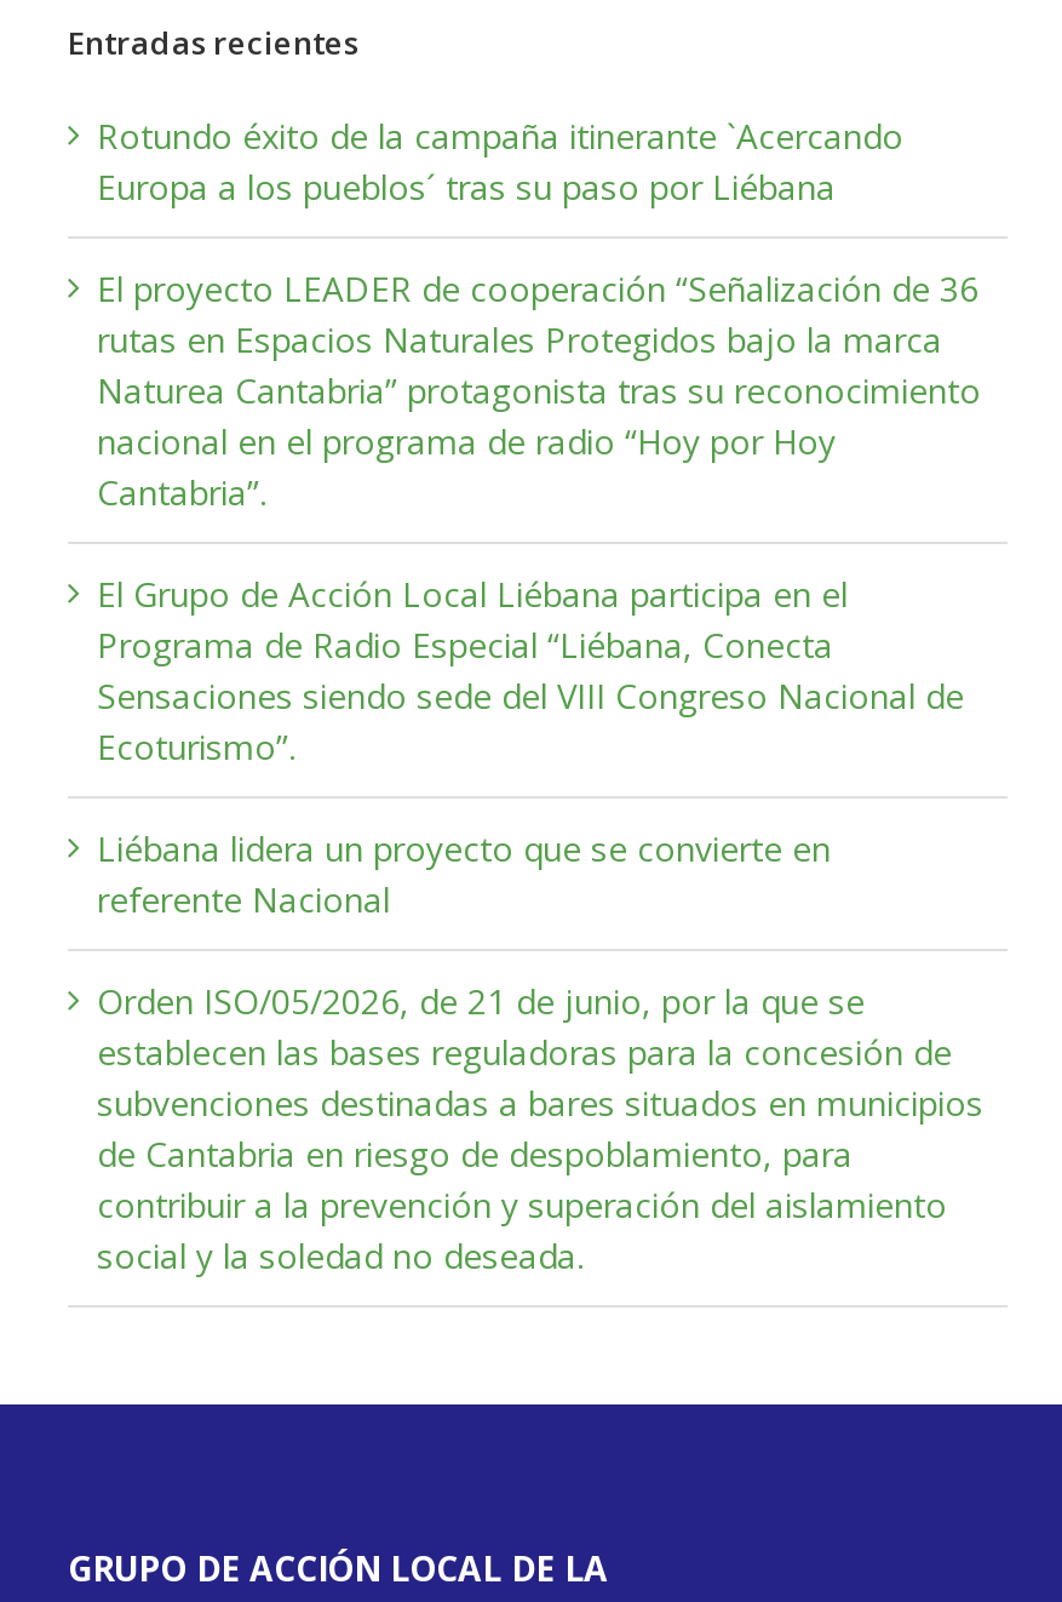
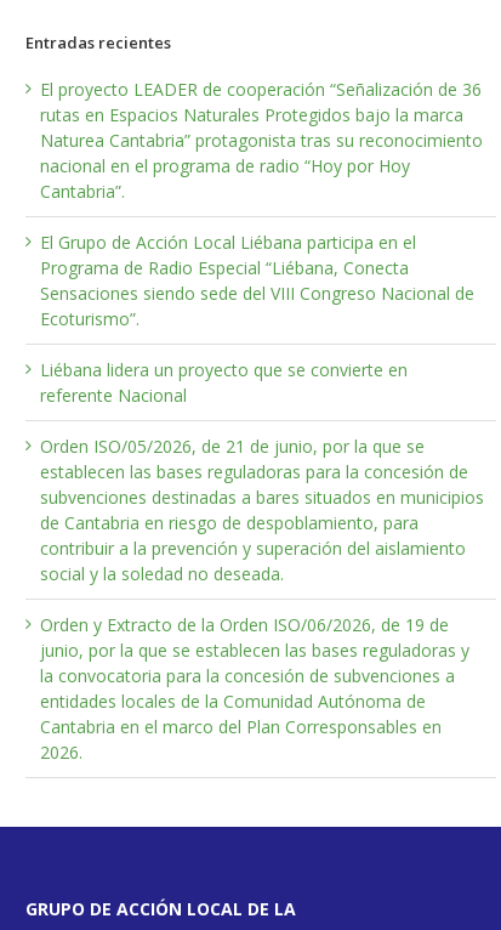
[97,112,903,209] Rotundo éxito de la campaña itinerante `Acercando | Europa a los pueblos´ tras su paso por Liébana -> none
moved [97,264,983,1277] -> [40,77,484,585]: El proyecto LEADER de cooperación “Señalización de 36 | rutas en Espacios Naturales Protegidos bajo la marca | Naturea Cantabria” protagonista tras su reconocimiento | ... | contribuir a la prevención y superación del aislamiento | social y la soledad no deseada.
none -> [40,613,469,763] Orden y Extracto de la Orden ISO/06/2026, de 19 de | junio, por la que se establecen las bases reguladoras y | la convocatoria para la concesión de subvenciones a | entidades locales de la Comunidad Autónoma de | Cantabria en el marco del Plan Corresponsables en | 2026.

